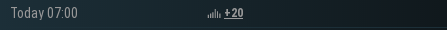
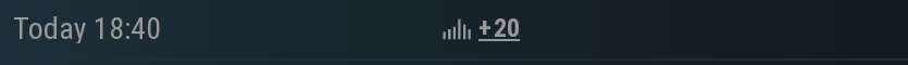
[10,5,78,21] Today 07:00 -> [13,11,161,46] Today 18:40

